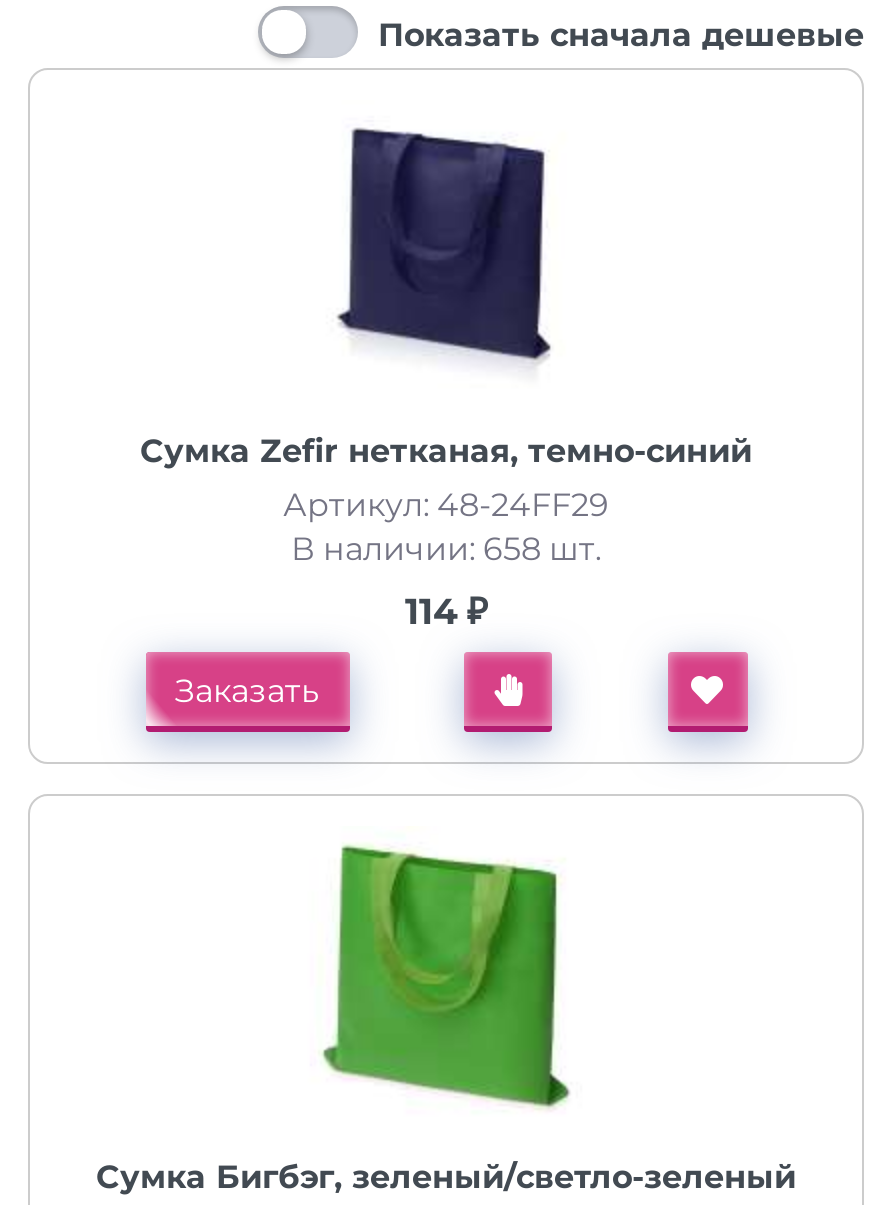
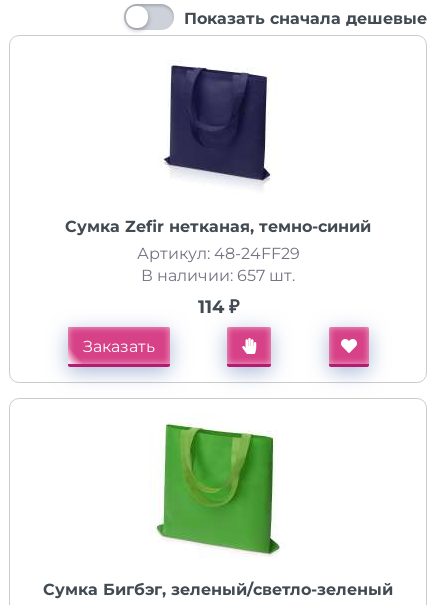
[291,530,601,568] В наличии: 658 шт. -> [141,266,295,285] В наличии: 657 шт.

